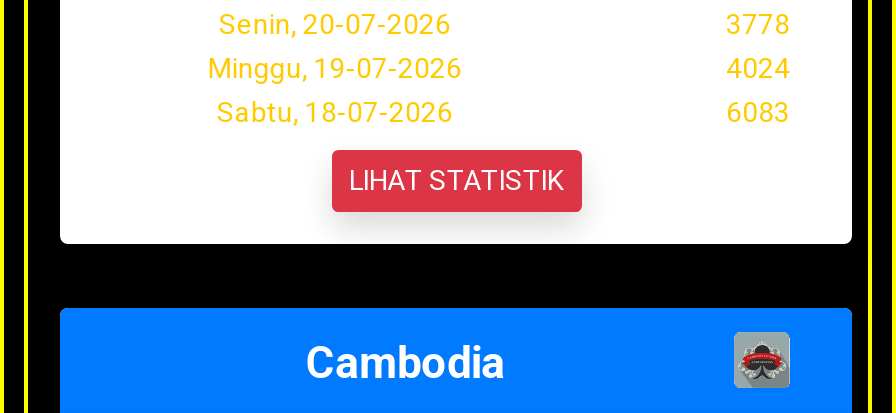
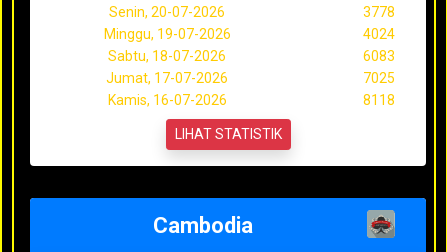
none -> [106,70,395,108] Jumat, 17-07-2026 | 7025 | Kamis, 16-07-2026 | 8118

